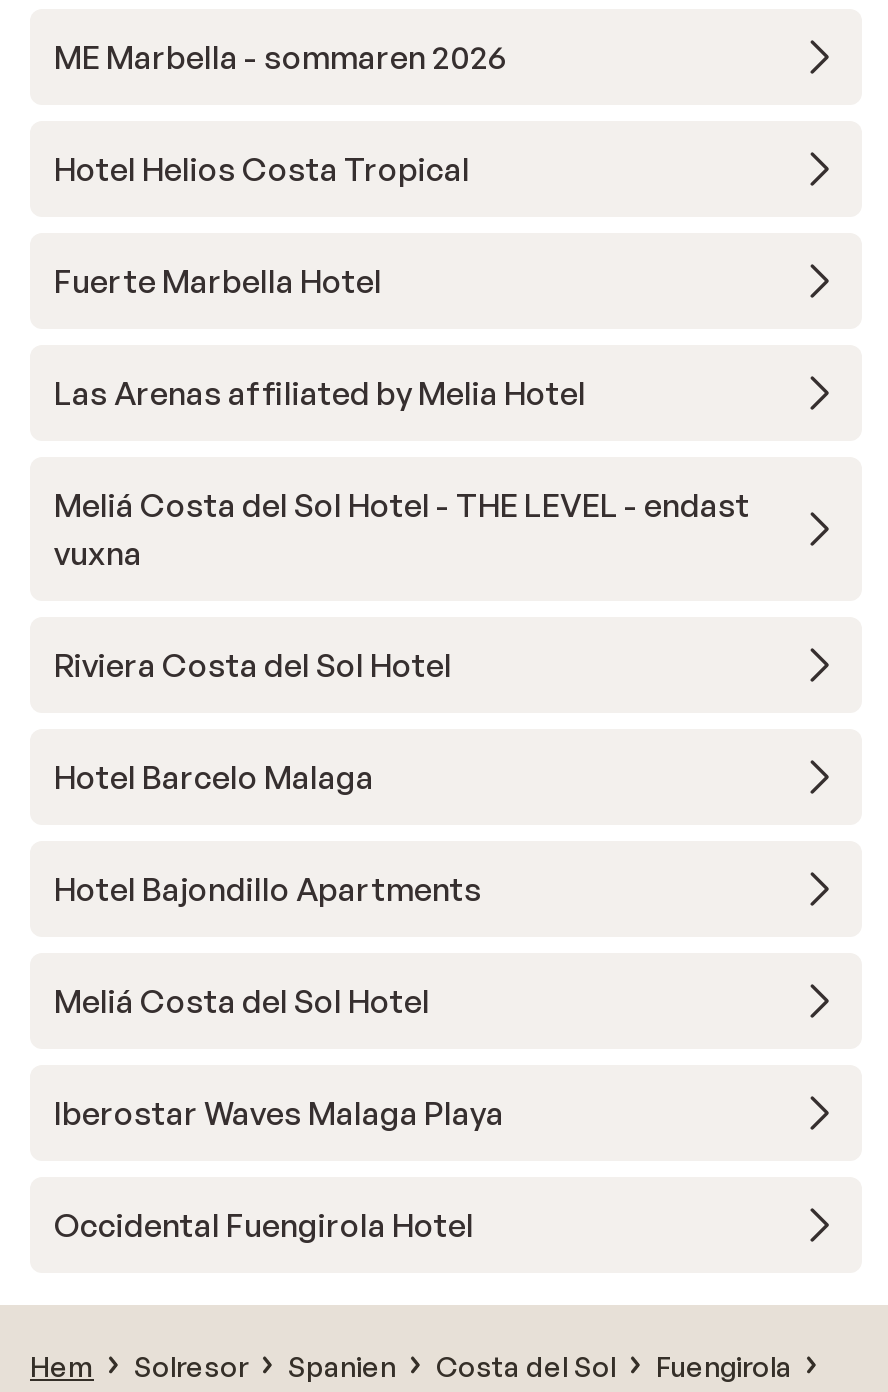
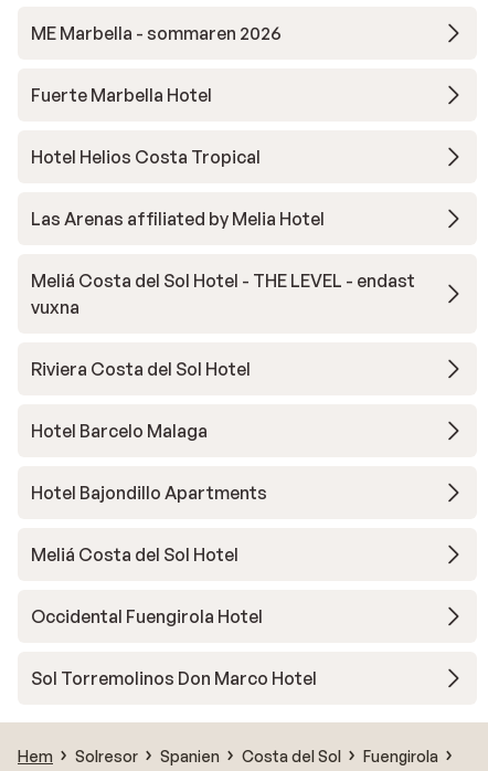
moved [54,149,470,189] -> [31,146,261,168]: Hotel Helios Costa Tropical
moved [54,261,382,301] -> [31,84,212,106]: Fuerte Marbella Hotel
[54,1093,504,1133] Iberostar Waves Malaga Playa -> none
moved [54,1205,474,1245] -> [31,605,263,627]: Occidental Fuengirola Hotel
none -> [31,667,317,689] Sol Torremolinos Don Marco Hotel

